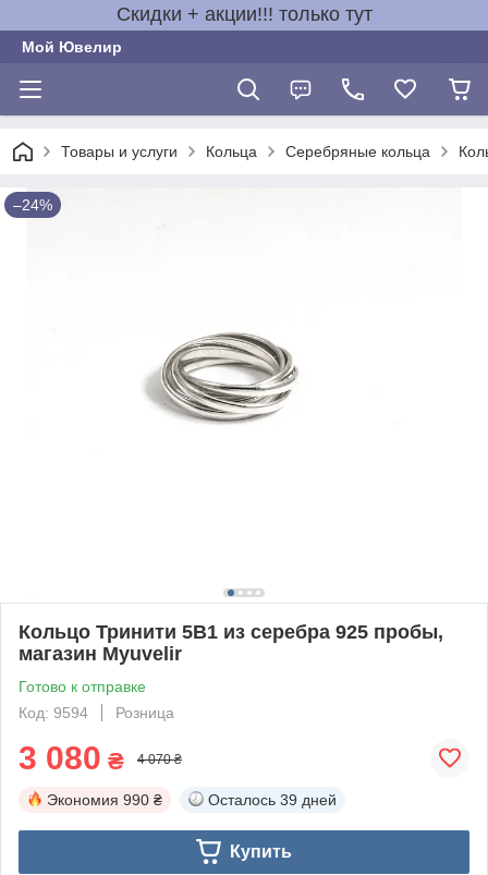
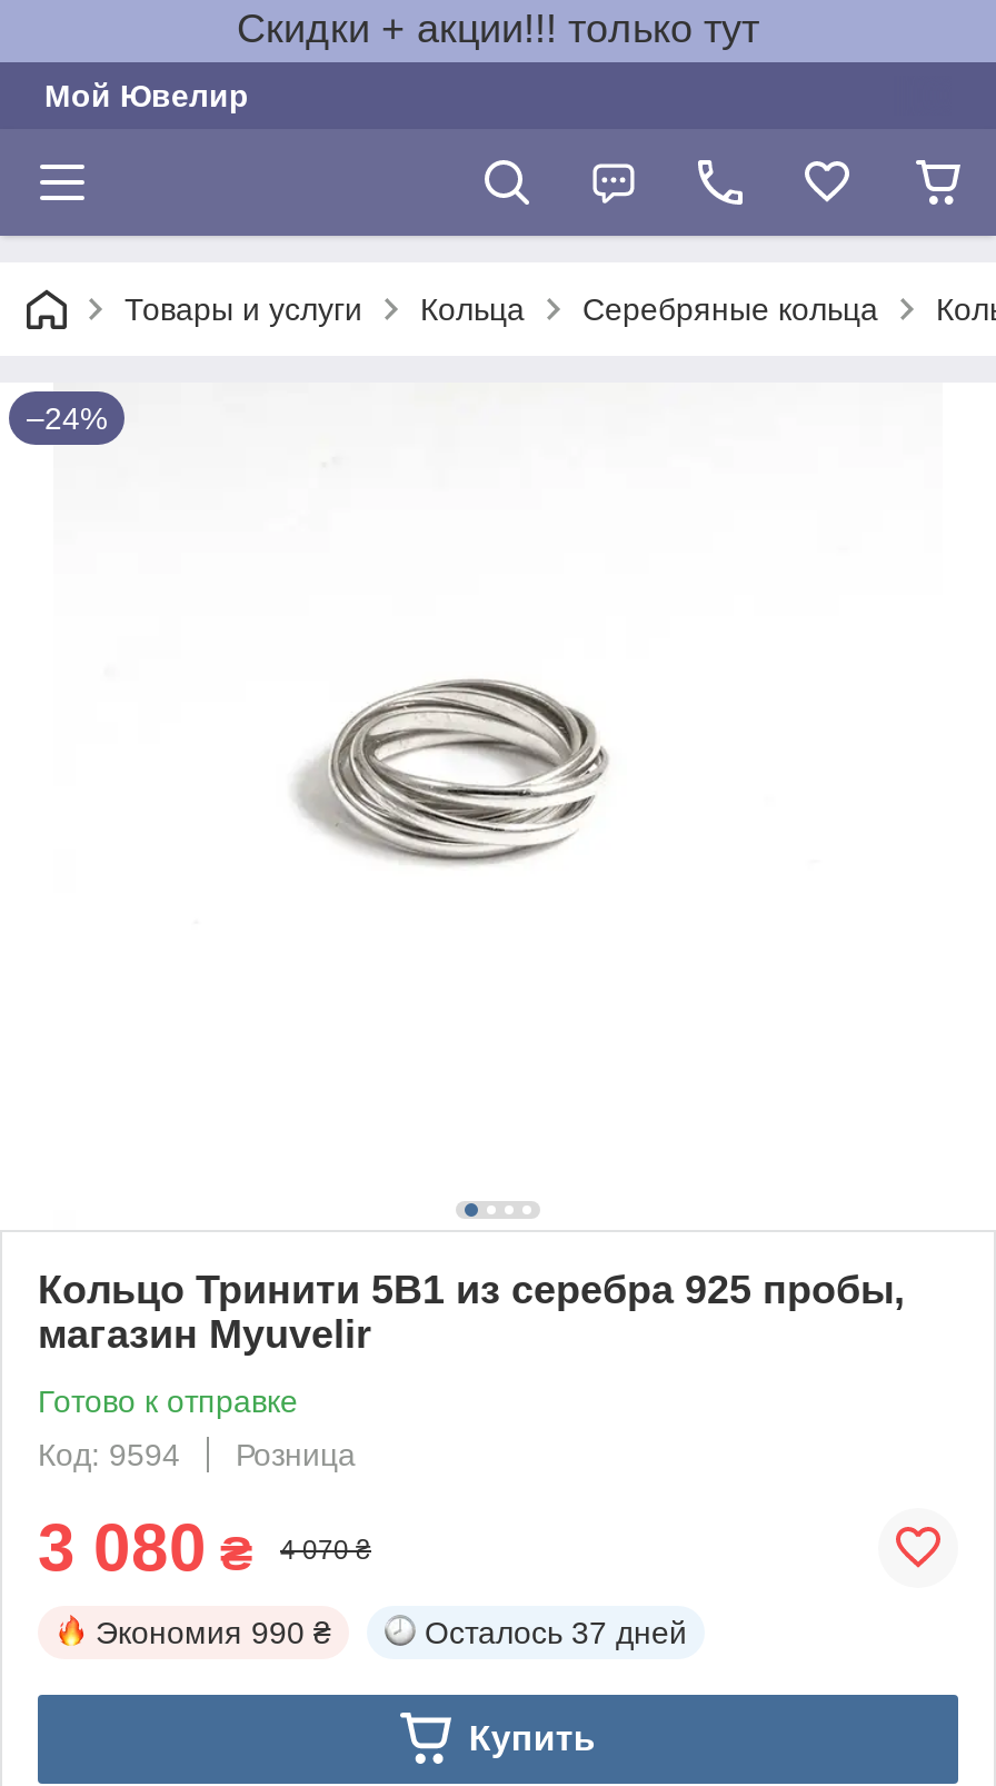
[208,791,337,808] Осталось 39 дней -> [425,1614,687,1650] Осталось 37 дней

